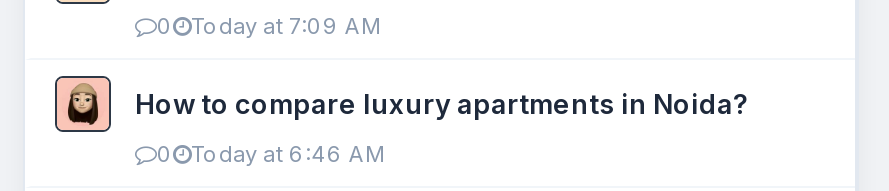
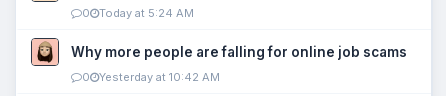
[157,12,381,40] 0 Today at 7:09 AM -> [82,6,194,20] 0 Today at 5:24 AM
[135,88,747,120] How to compare luxury apartments in Noida? -> [71,44,407,60] Why more people are falling for online job scams
[191,140,385,168] Today at 6:46 AM -> [99,70,220,84] Yesterday at 10:42 AM

